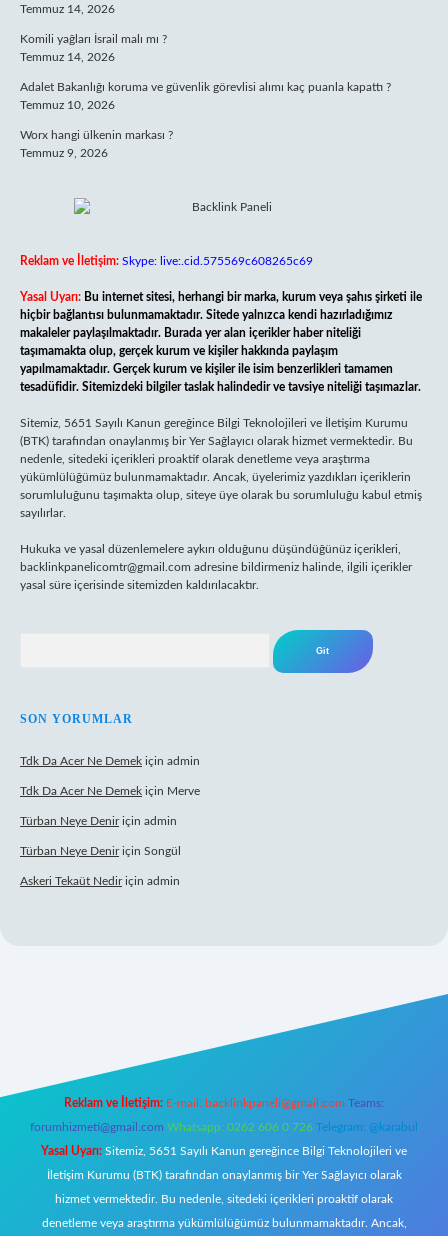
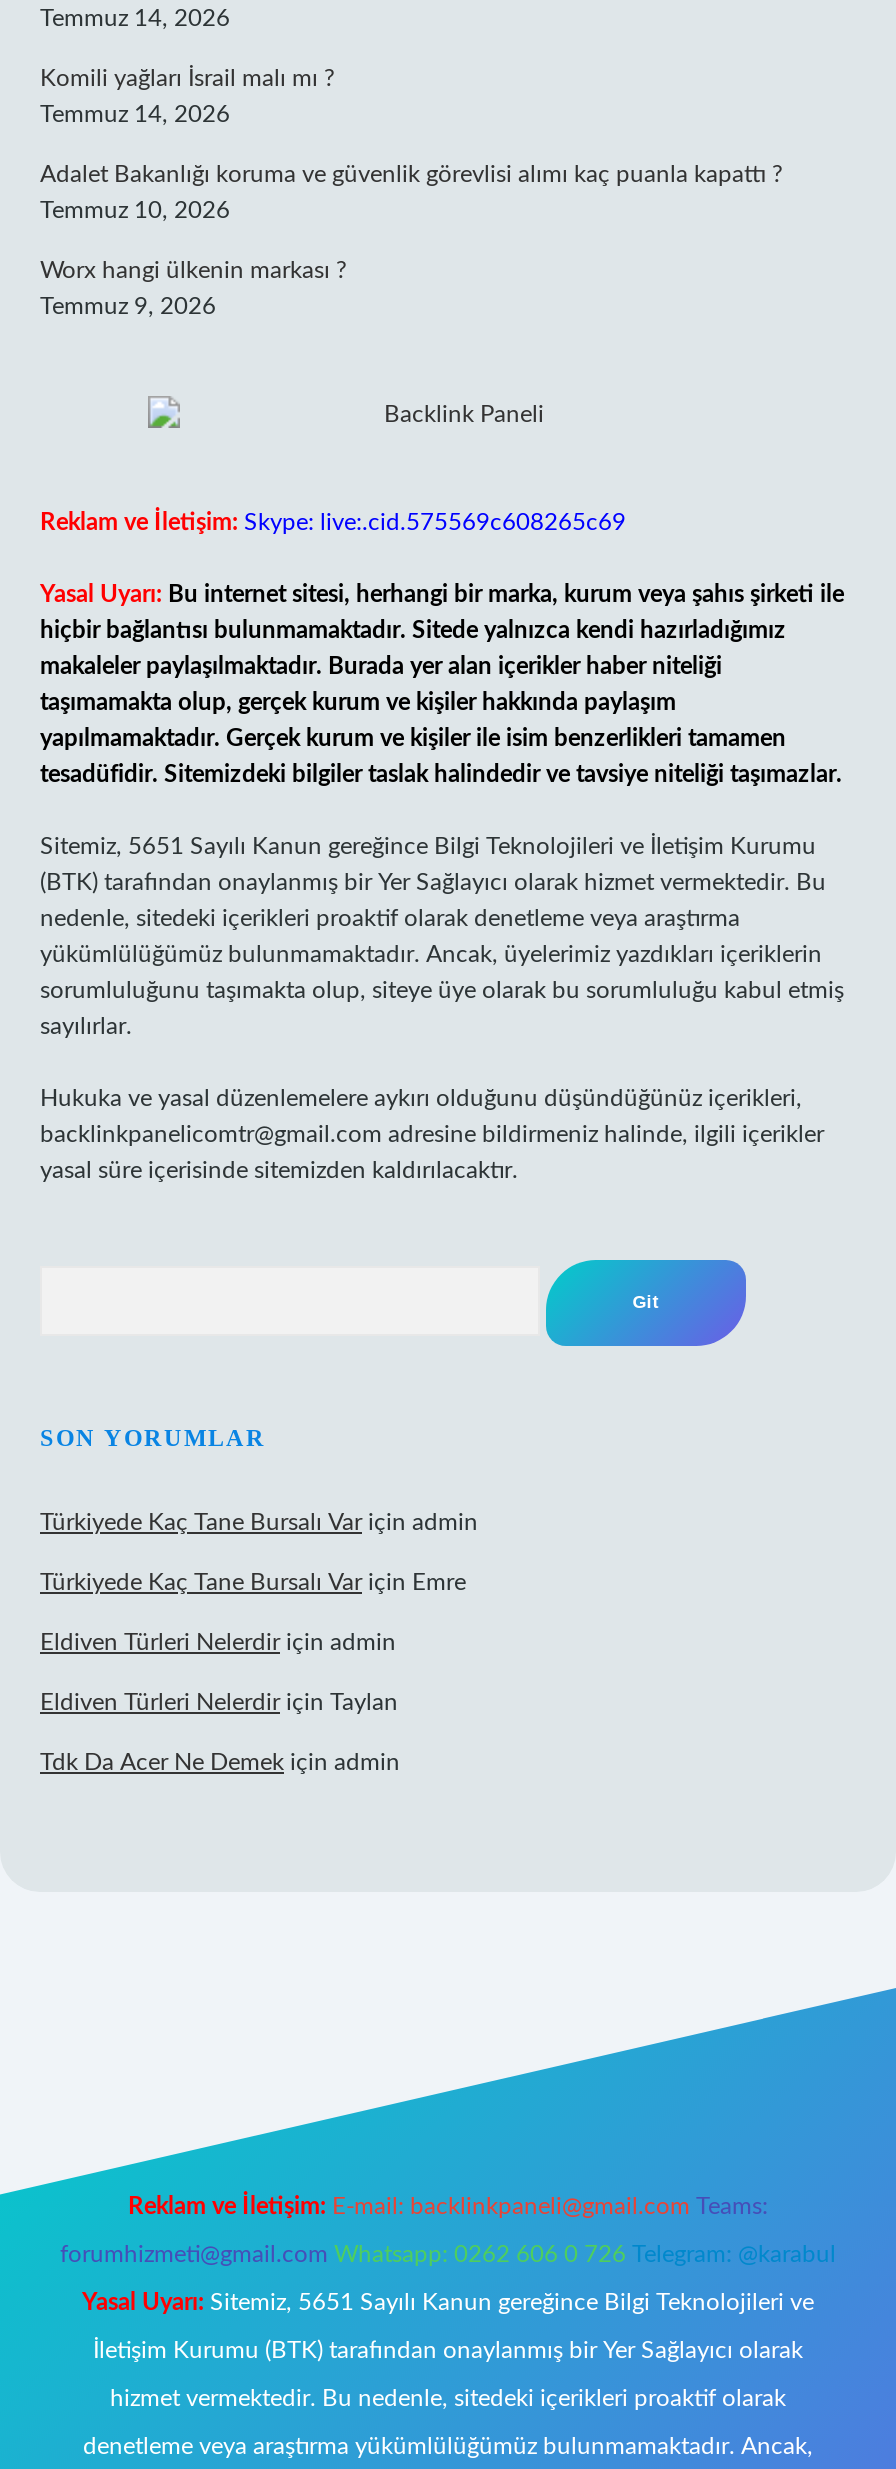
none -> [40,1510,478,1714] Türkiyede Kaç Tane Bursalı Var için admin | Türkiyede Kaç Tane Bursalı Var için Emre | Eldiven Türleri Nelerdir için admin | Eldiven Türleri Nelerdir için Taylan
moved [20,755,200,767] -> [40,1750,400,1774]: Tdk Da Acer Ne Demek için admin
[20,785,200,887] Tdk Da Acer Ne Demek için Merve | Türban Neye Denir için admin | Türban Neye Denir için Songül | Askeri Tekaüt Nedir için admin -> none

